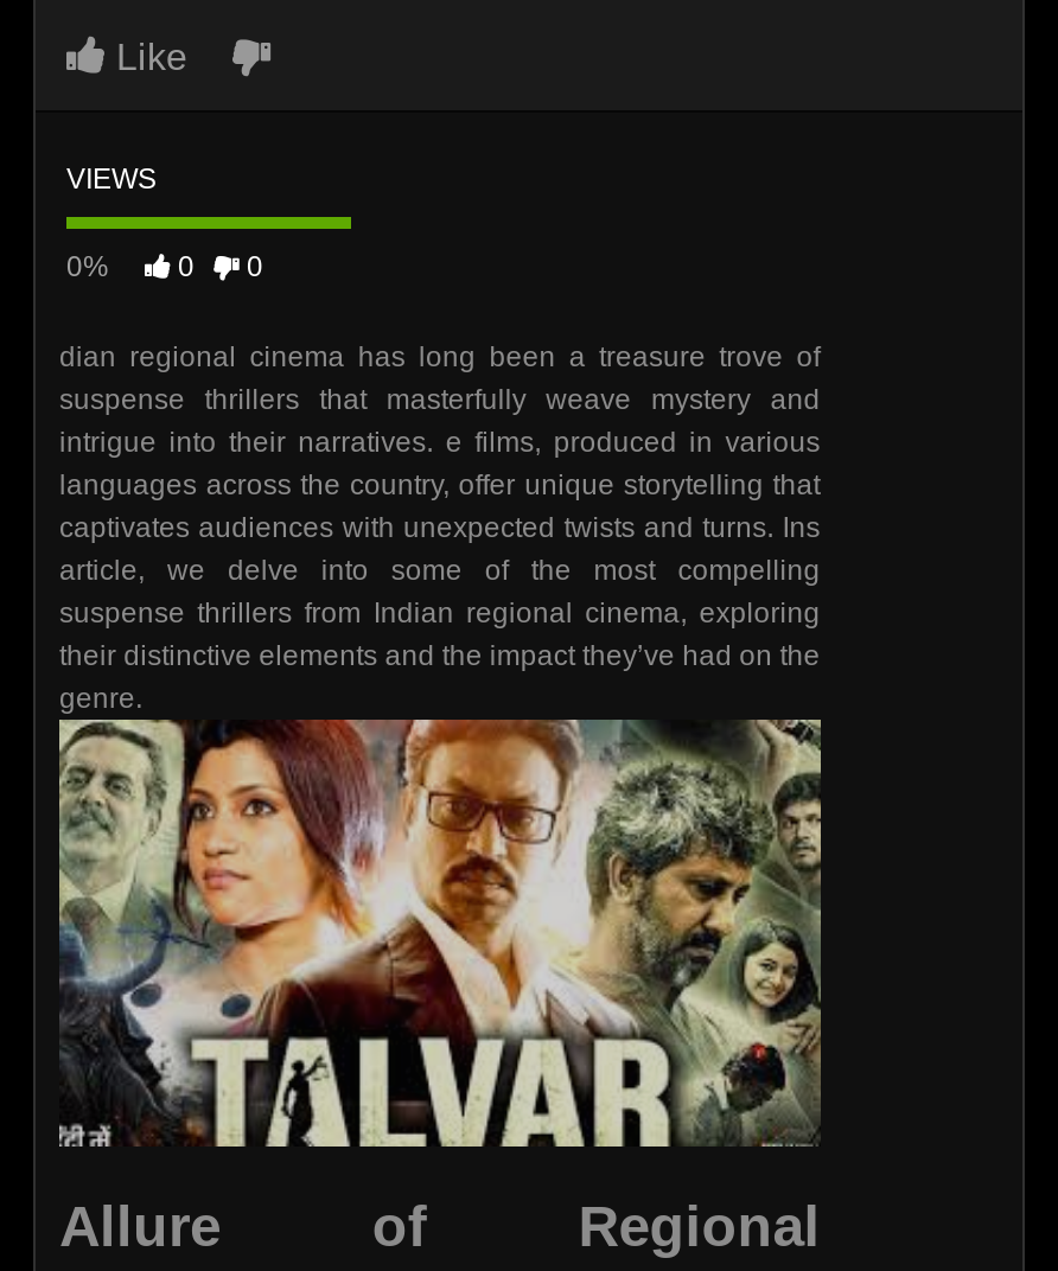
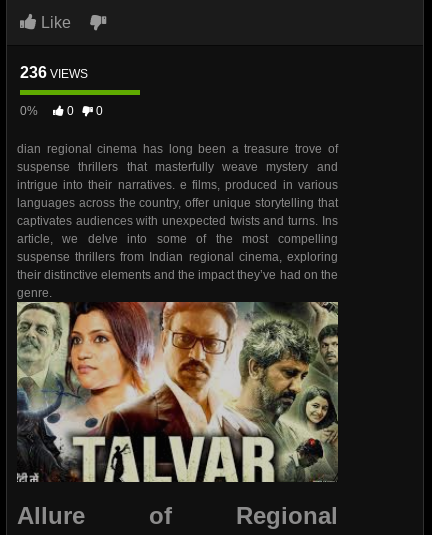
[66,163,157,196] VIEWS -> [20,64,88,81] 236 VIEWS

